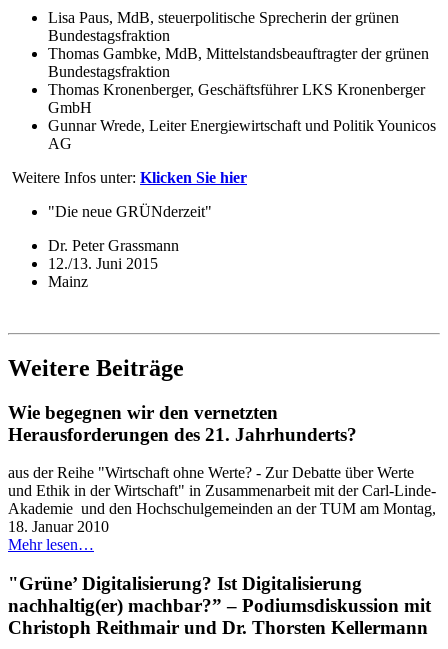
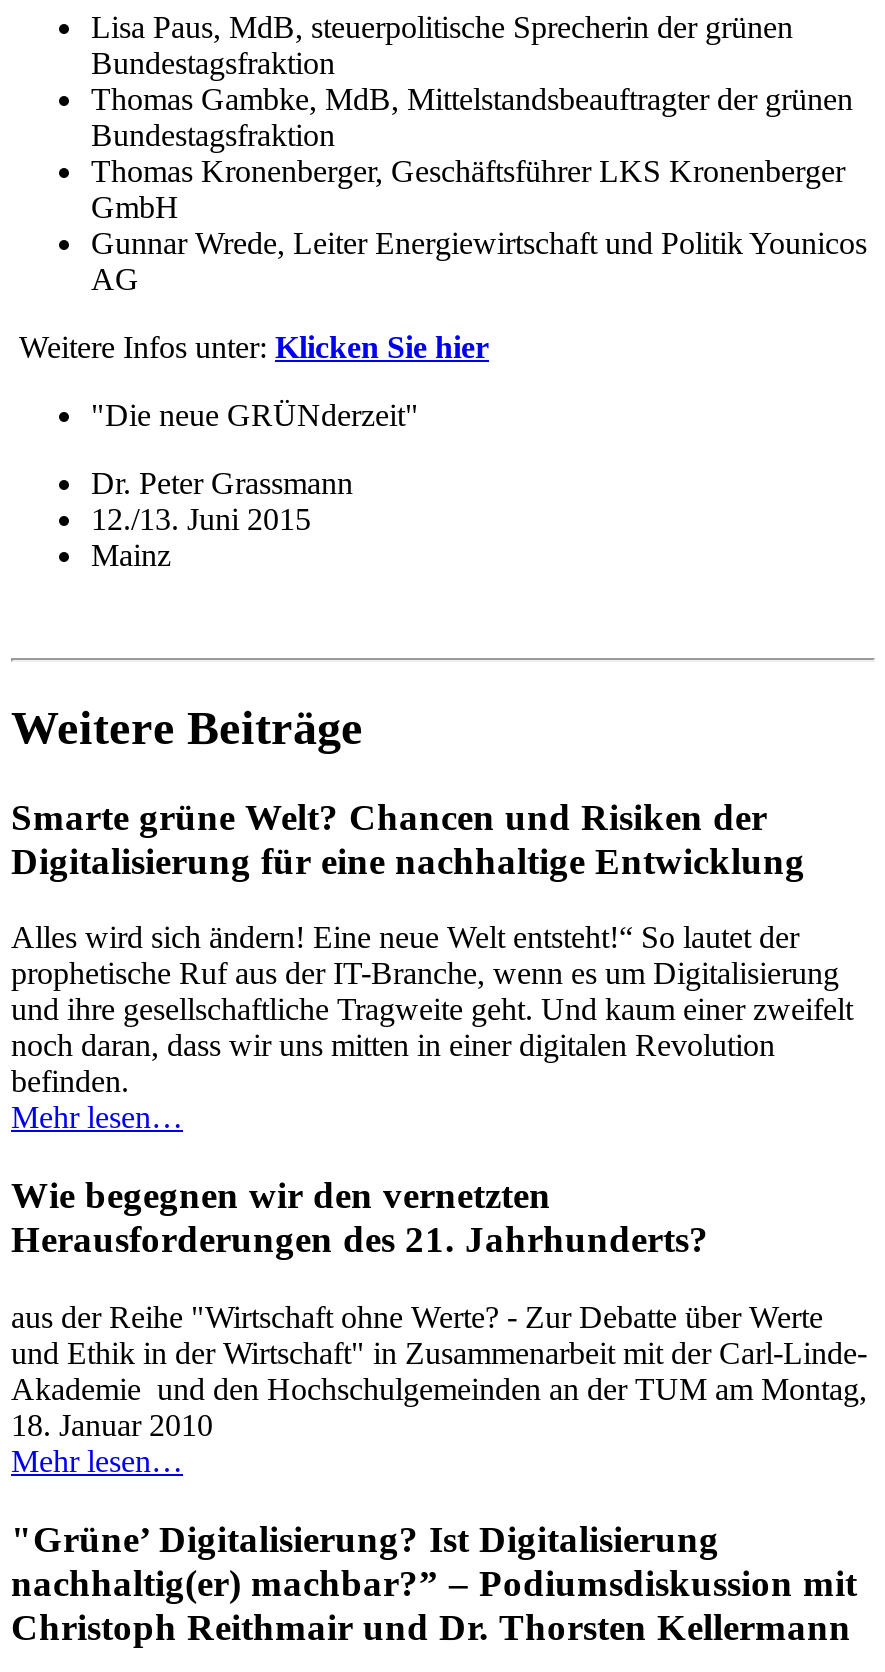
none -> [11,795,853,1135] Smarte grüne Welt? Chancen und Risiken der | Digitalisierung für eine nachhaltige Entwicklung | Alles wird sich ändern! Eine neue Welt entsteht!“ So lautet der | prophetische Ruf aus der IT-Branche, wenn es um Digitalisierung | und ihre gesellschaftliche Tragweite geht. Und kaum einer zweifelt | noch daran, dass wir uns mitten in einer digitalen Revolution | befinden. | Mehr lesen…

